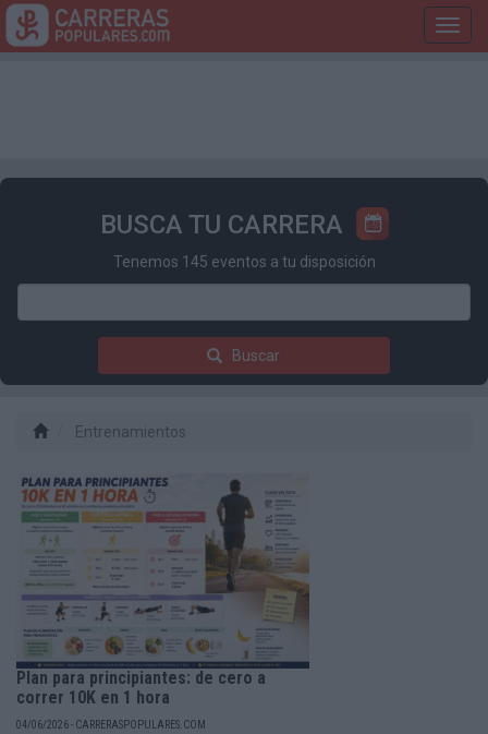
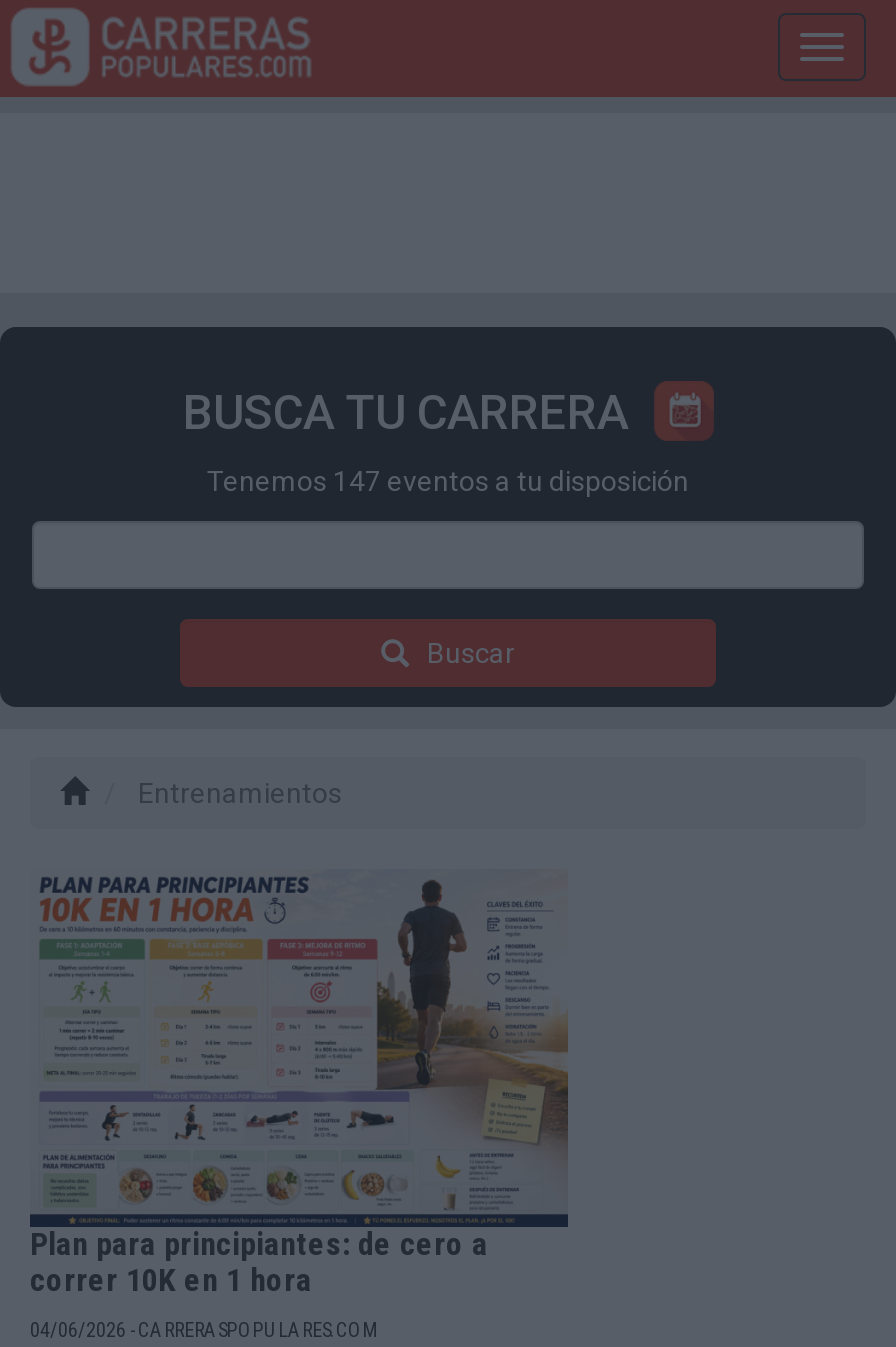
[113,253,375,271] Tenemos 145 eventos a tu disposición -> [207,465,689,497] Tenemos 147 eventos a tu disposición

